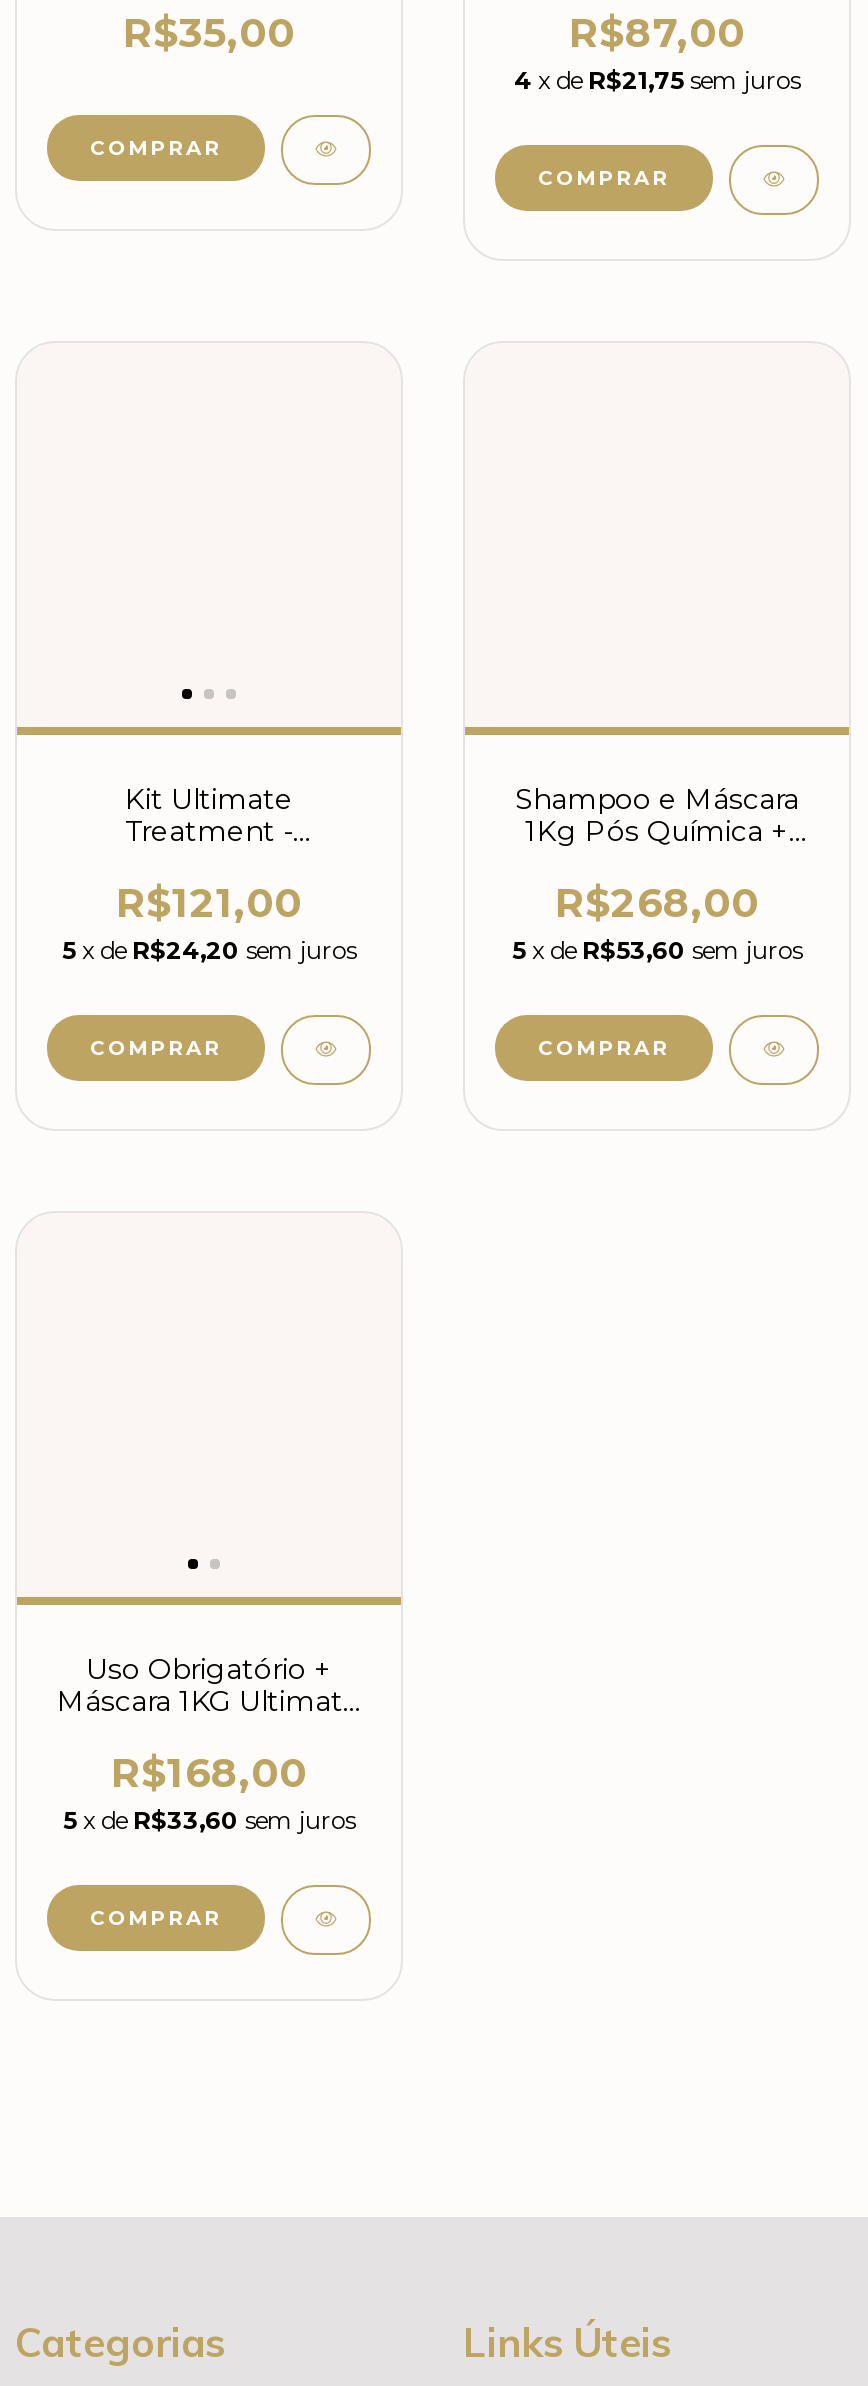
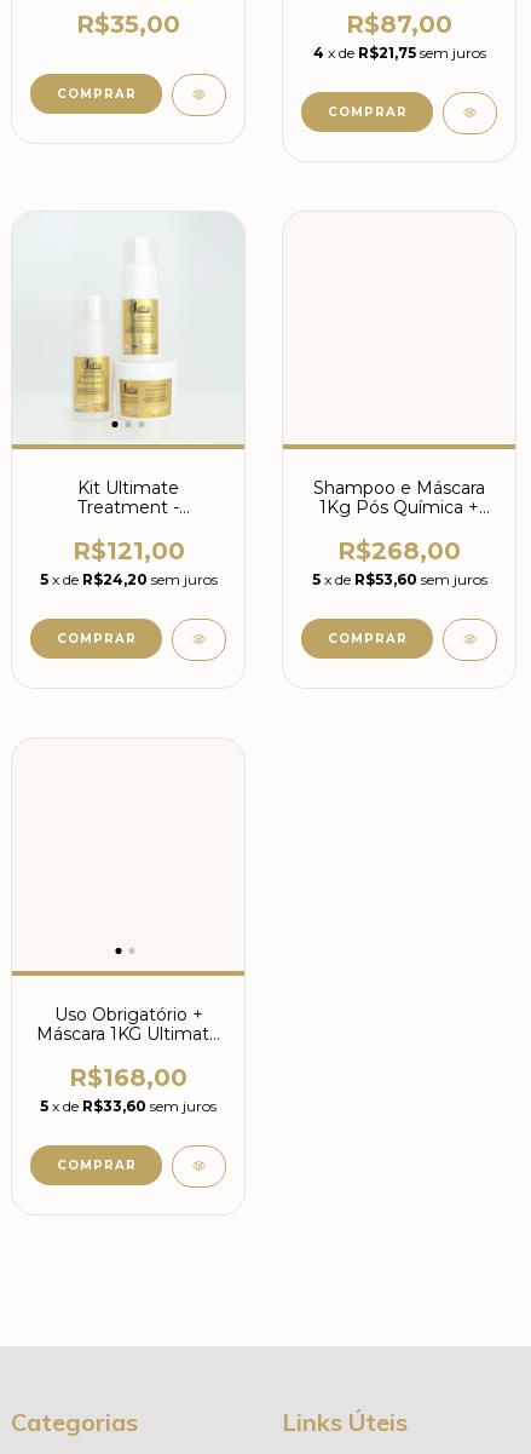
none -> [13,213,243,443] [image]

